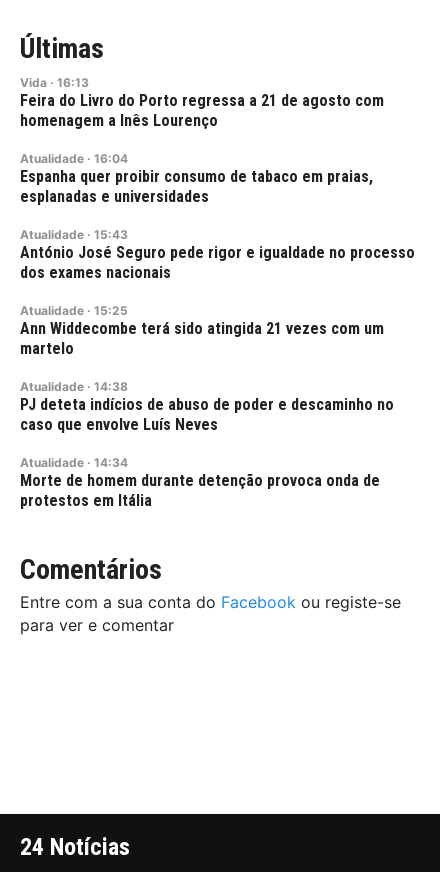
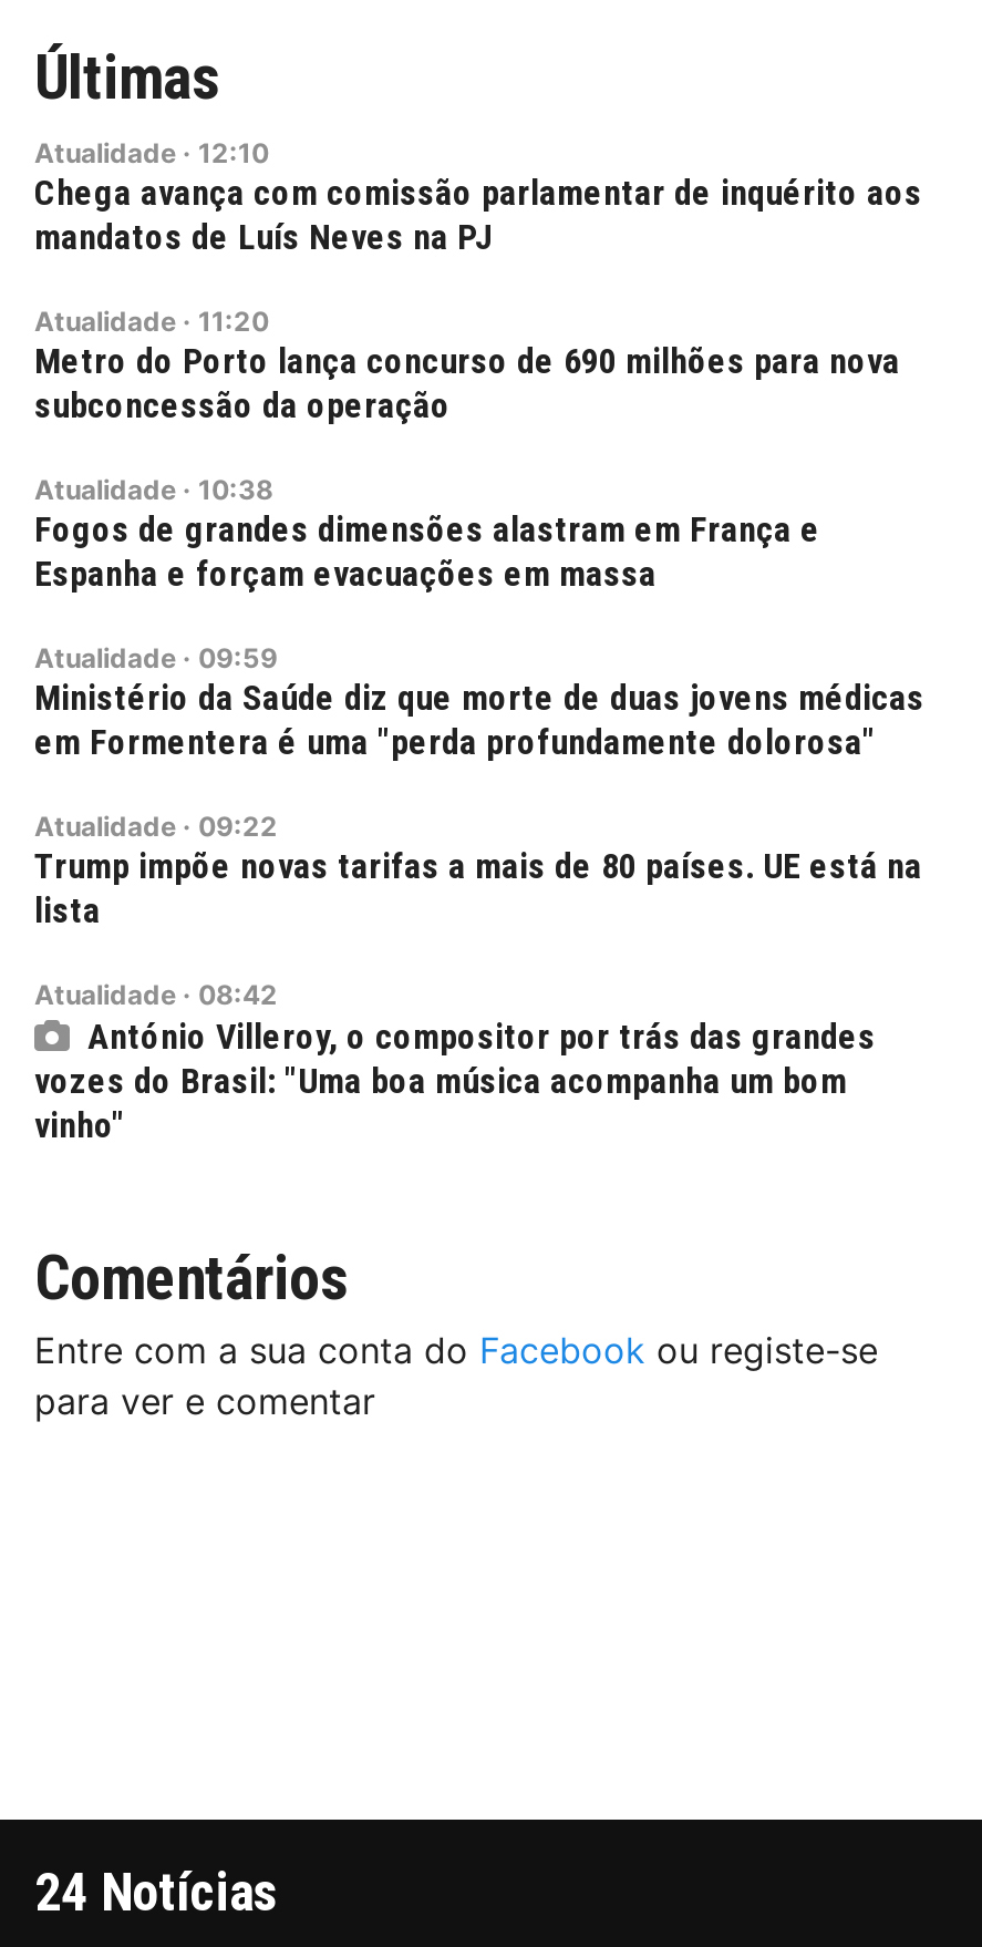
[20,75,384,130] Vida · 16:13 | Feira do Livro do Porto regressa a 21 de agosto com | homenagem a Inês Lourenço -> [34,136,922,258] Atualidade · 12:10 | Chega avança com comissão parlamentar de inquérito aos | mandatos de Luís Neves na PJ
[20,151,373,206] Atualidade · 16:04 | Espanha quer proibir consumo de tabaco em praias, | esplanadas e universidades -> [34,305,900,426] Atualidade · 11:20 | Metro do Porto lança concurso de 690 milhões para nova | subconcessão da operação
[20,227,415,282] Atualidade · 15:43 | António José Seguro pede rigor e igualdade no processo | dos exames nacionais -> [34,473,820,595] Atualidade · 10:38 | Fogos de grandes dimensões alastram em França e | Espanha e forçam evacuações em massa
[20,303,384,358] Atualidade · 15:25 | Ann Widdecombe terá sido atingida 21 vezes com um | martelo -> [34,641,924,763] Atualidade · 09:59 | Ministério da Saúde diz que morte de duas jovens médicas | em Formentera é uma "perda profundamente dolorosa"
[20,379,394,434] Atualidade · 14:38 | PJ deteta indícios de abuso de poder e descaminho no | caso que envolve Luís Neves -> [34,810,922,931] Atualidade · 09:22 | Trump impõe novas tarifas a mais de 80 países. UE está na | lista
[20,455,380,510] Atualidade · 14:34 | Morte de homem durante detenção provoca onda de | protestos em Itália -> [34,978,876,1146] Atualidade · 08:42 | António Villeroy, o compositor por trás das grandes | vozes do Brasil: "Uma boa música acompanha um bom | vinho"

